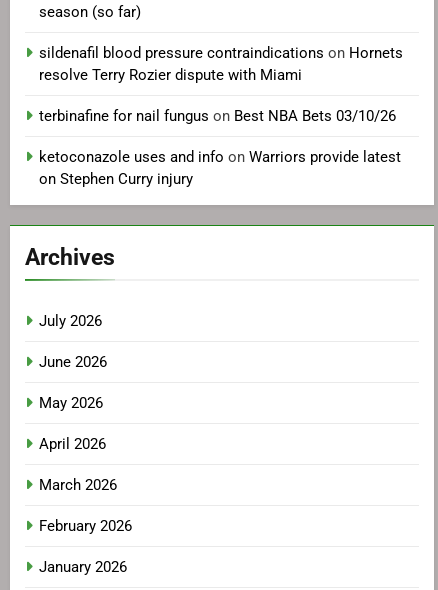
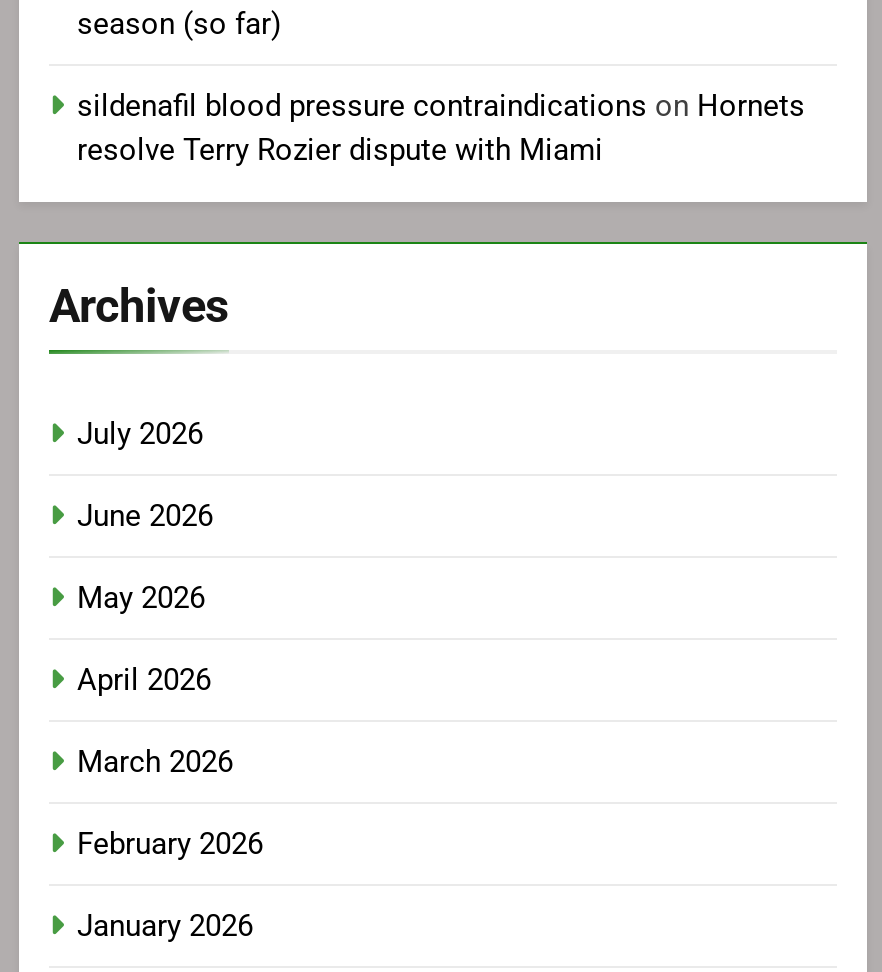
[39,107,401,188] terbinafine for nail fungus on Best NBA Bets 03/10/26 | ketoconazole uses and info on Warriors provide latest | on Stephen Curry injury -> none

